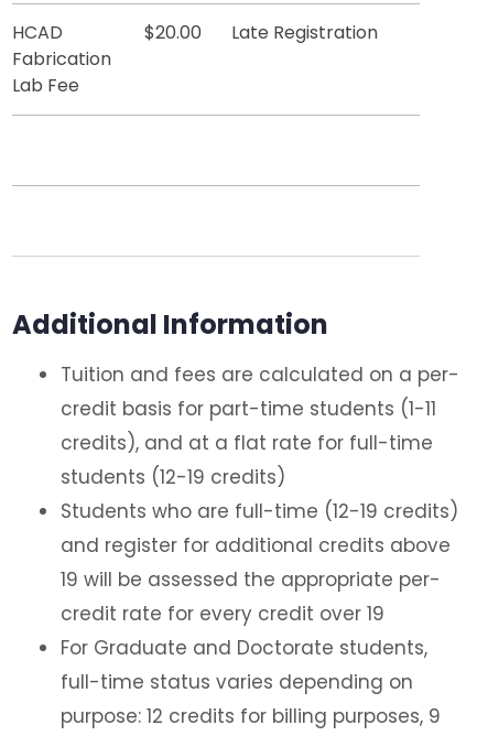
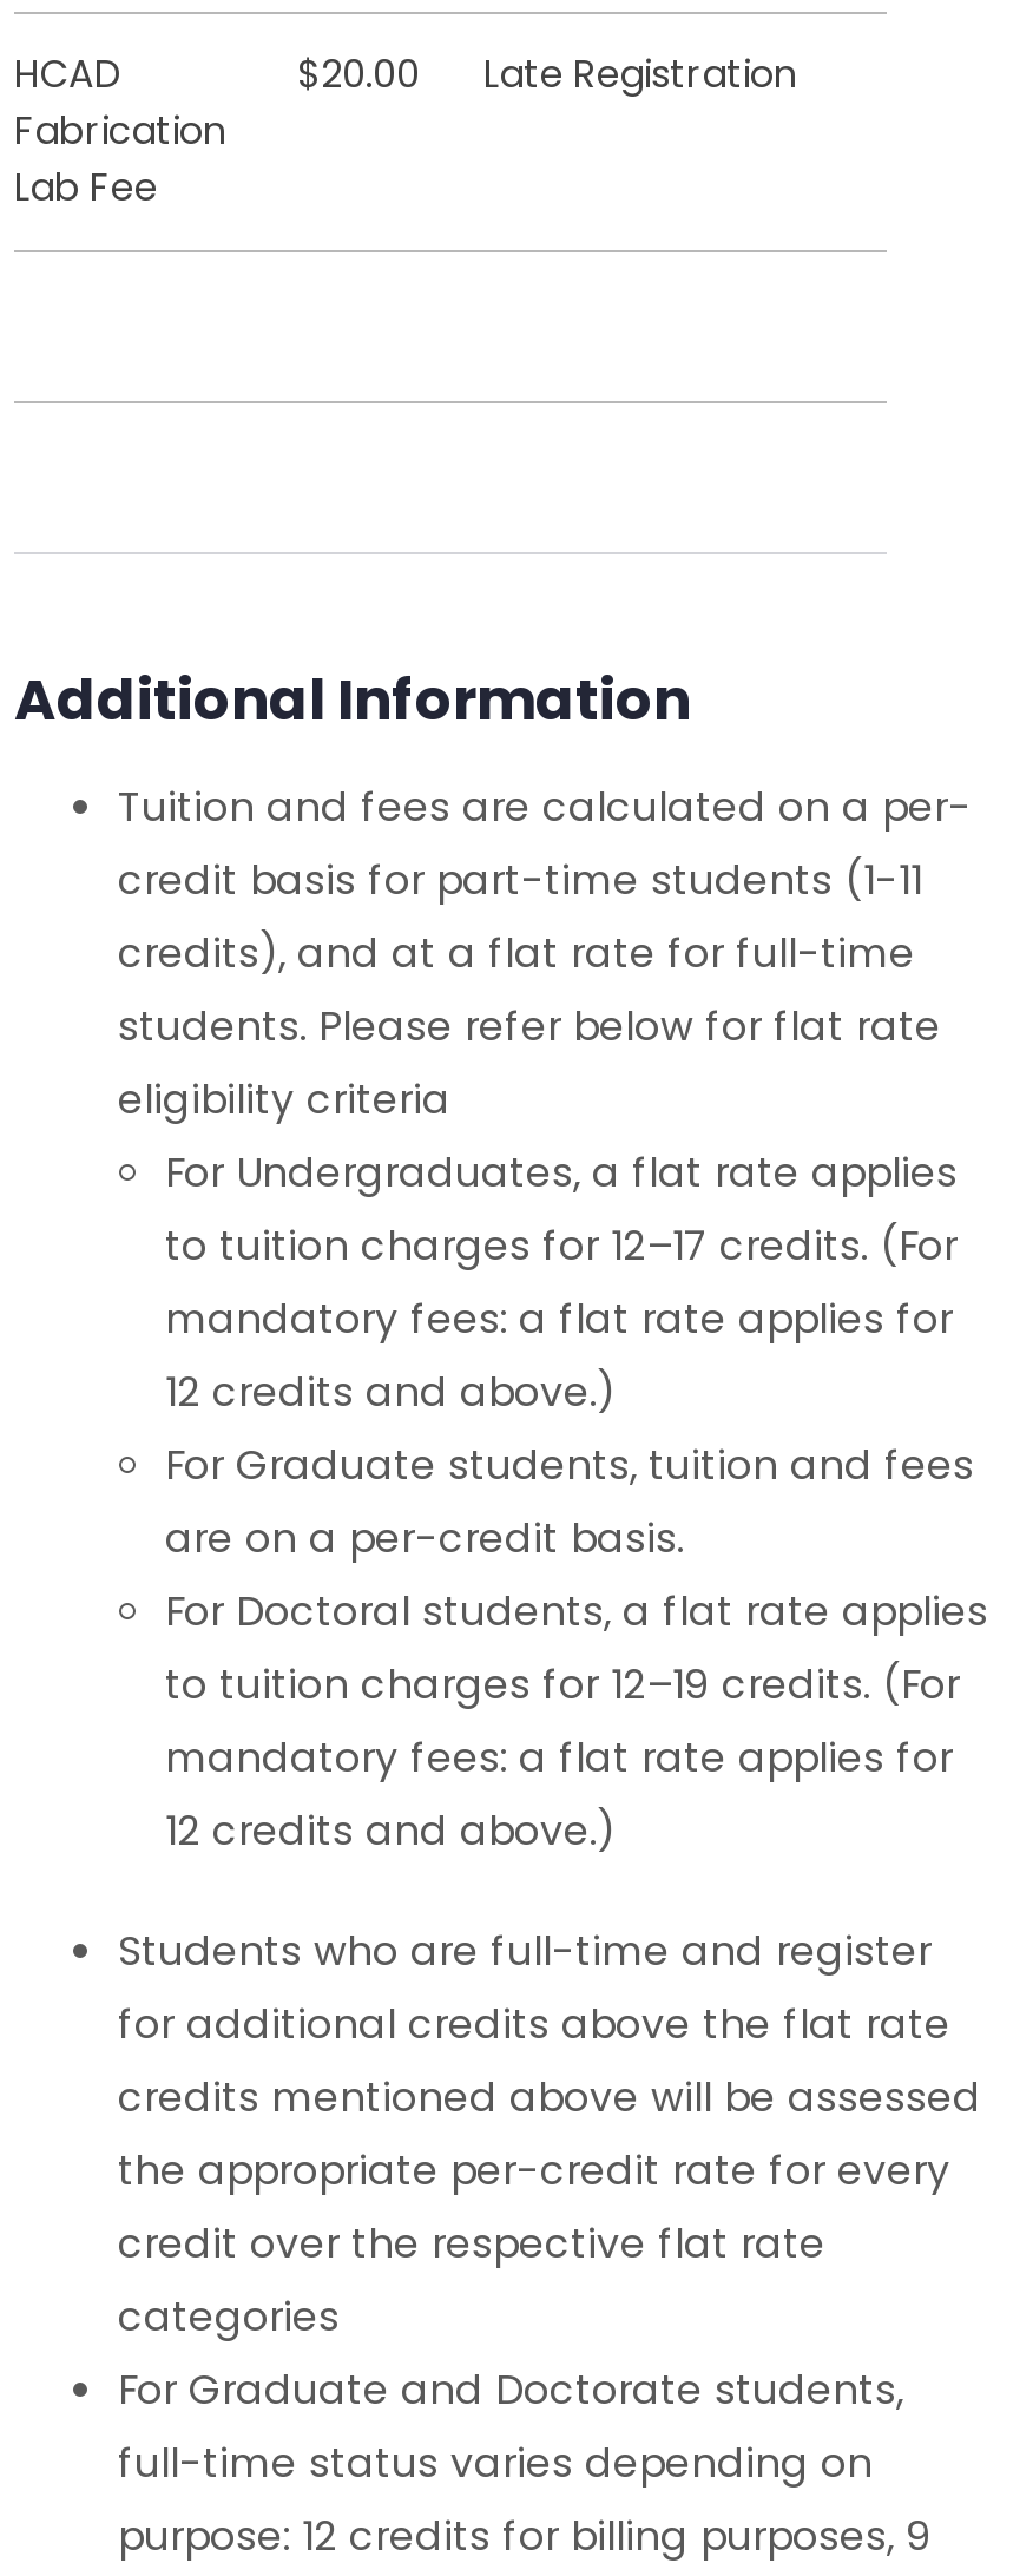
[61,464,458,627] students (12-19 credits) | Students who are full-time (12-19 credits) | and register for additional credits above | 19 will be assessed the appropriate per- | credit rate for every credit over 19 -> [118,999,988,2346] students. Please refer below for flat rate | eligibility criteria | For Undergraduates, a flat rate applies | to tuition charges for 12–17 credits. (For | mandatory fees: a flat rate applies for | 12 credits and above.) | For Graduate students, tuition and fees | are on a per-credit basis. | For Doctoral students, a flat rate applies | to tuition charges for 12–19 credits. (For | mandatory fees: a flat rate applies for | 12 credits and above.) | Students who are full-time and register | for additional credits above the flat rate | credits mentioned above will be assessed | the appropriate per-credit rate for every | credit over the respective flat rate | categories

